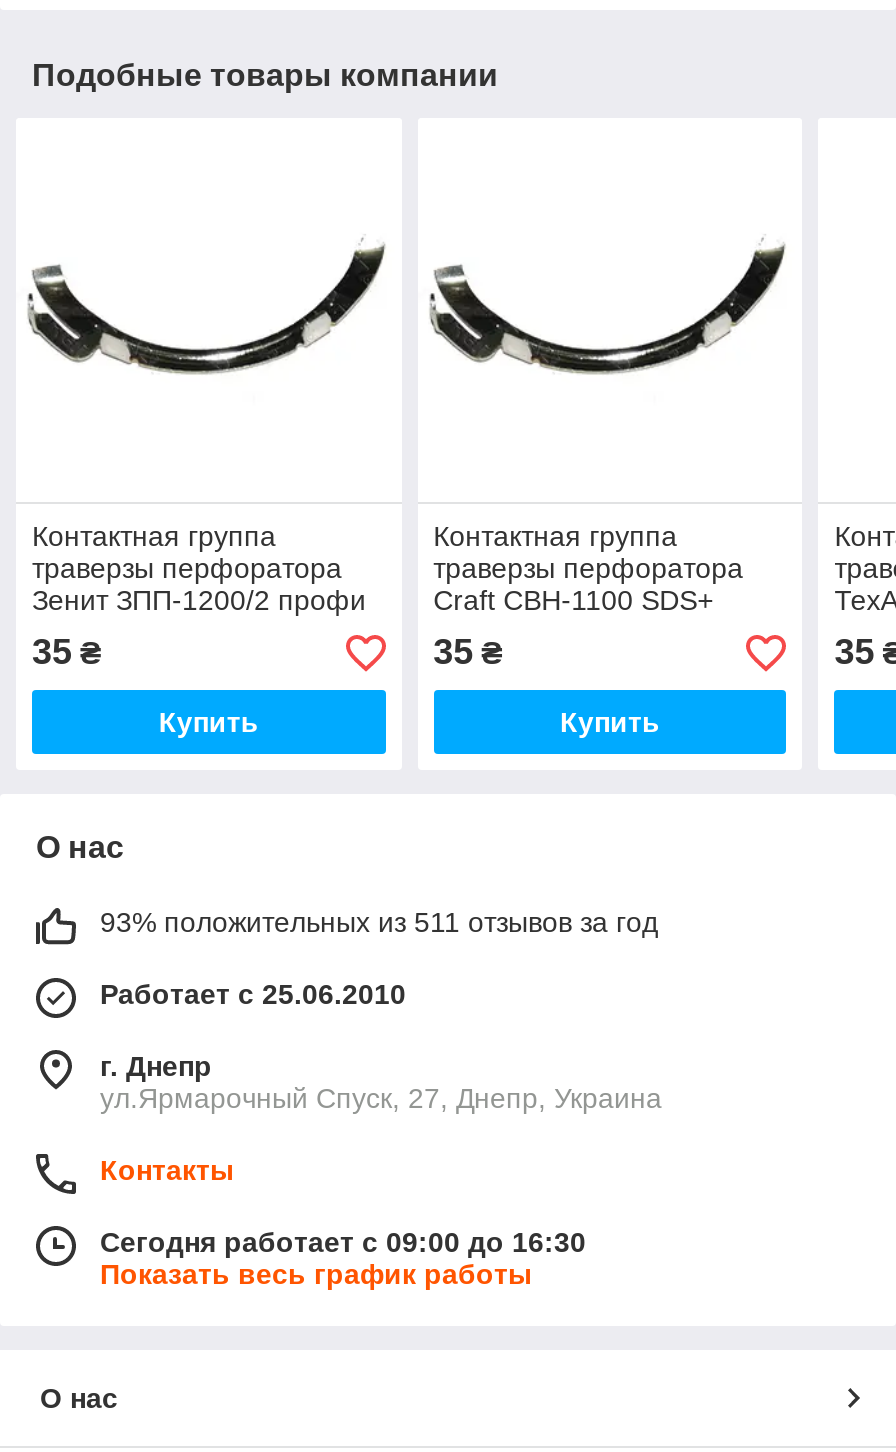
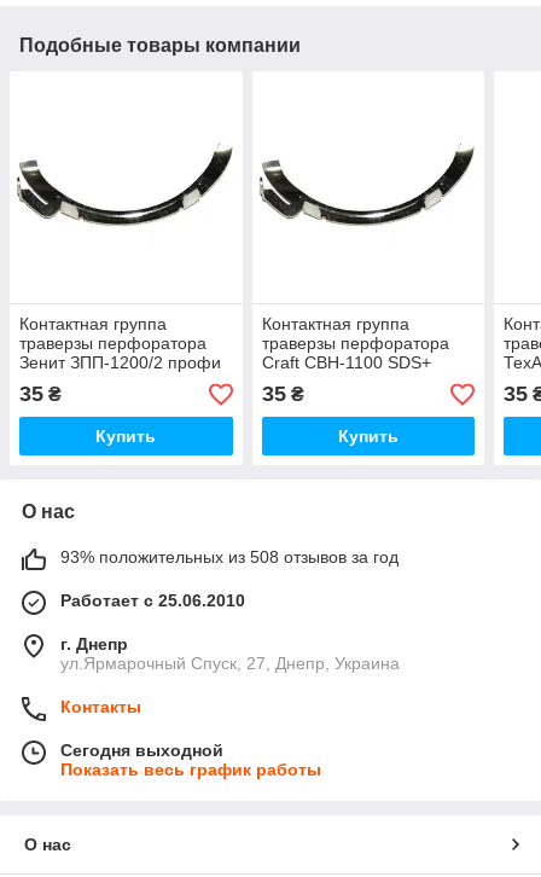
[100,907,658,939] 93% положительных из 511 отзывов за год -> [60,548,399,567] 93% положительных из 508 отзывов за год
[100,1227,586,1259] Сегодня работает с 09:00 до 16:30 -> [60,741,223,760] Сегодня выходной

